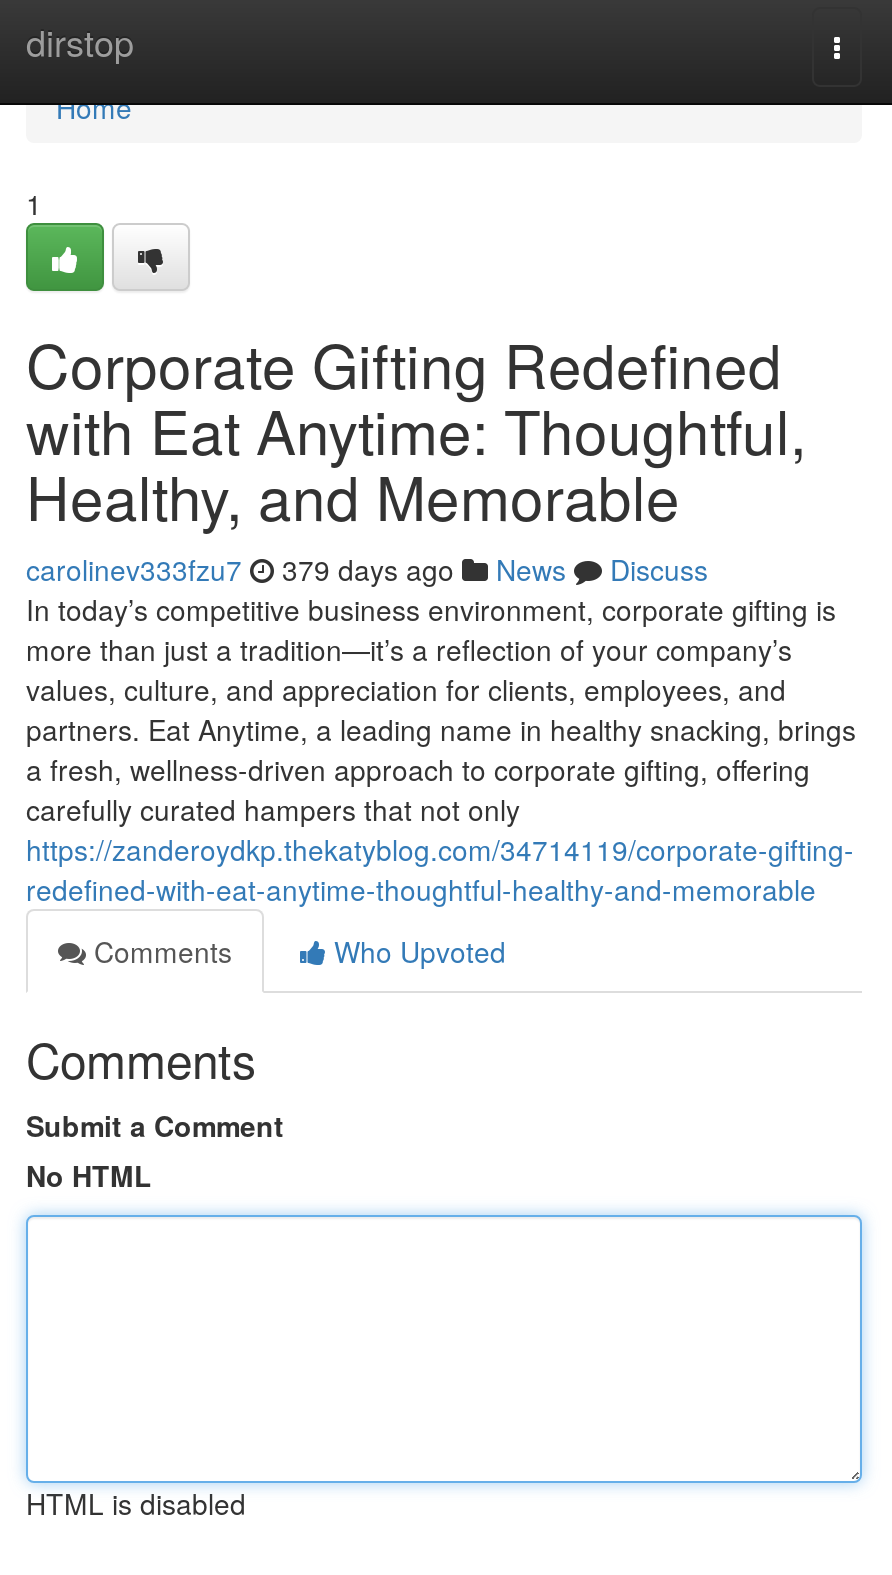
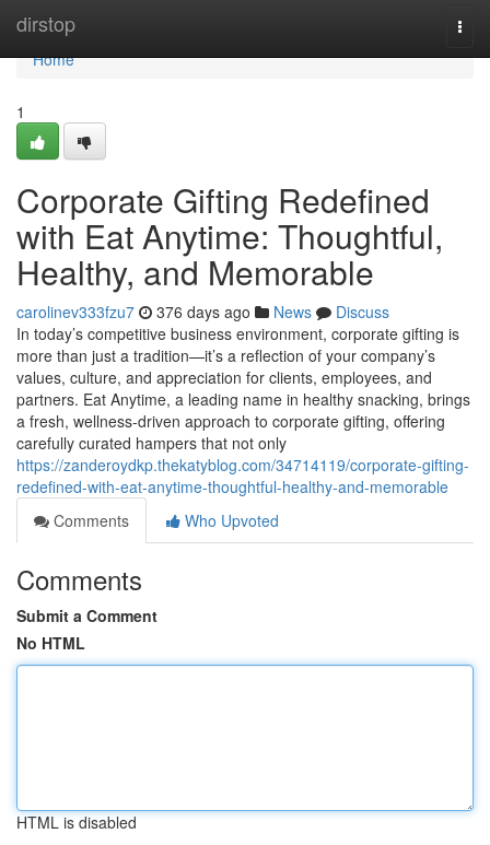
[26,549,708,589] carolinev333fzu7 379 days ago News Discuss -> [16,301,389,322] carolinev333fzu7 376 days ago News Discuss

